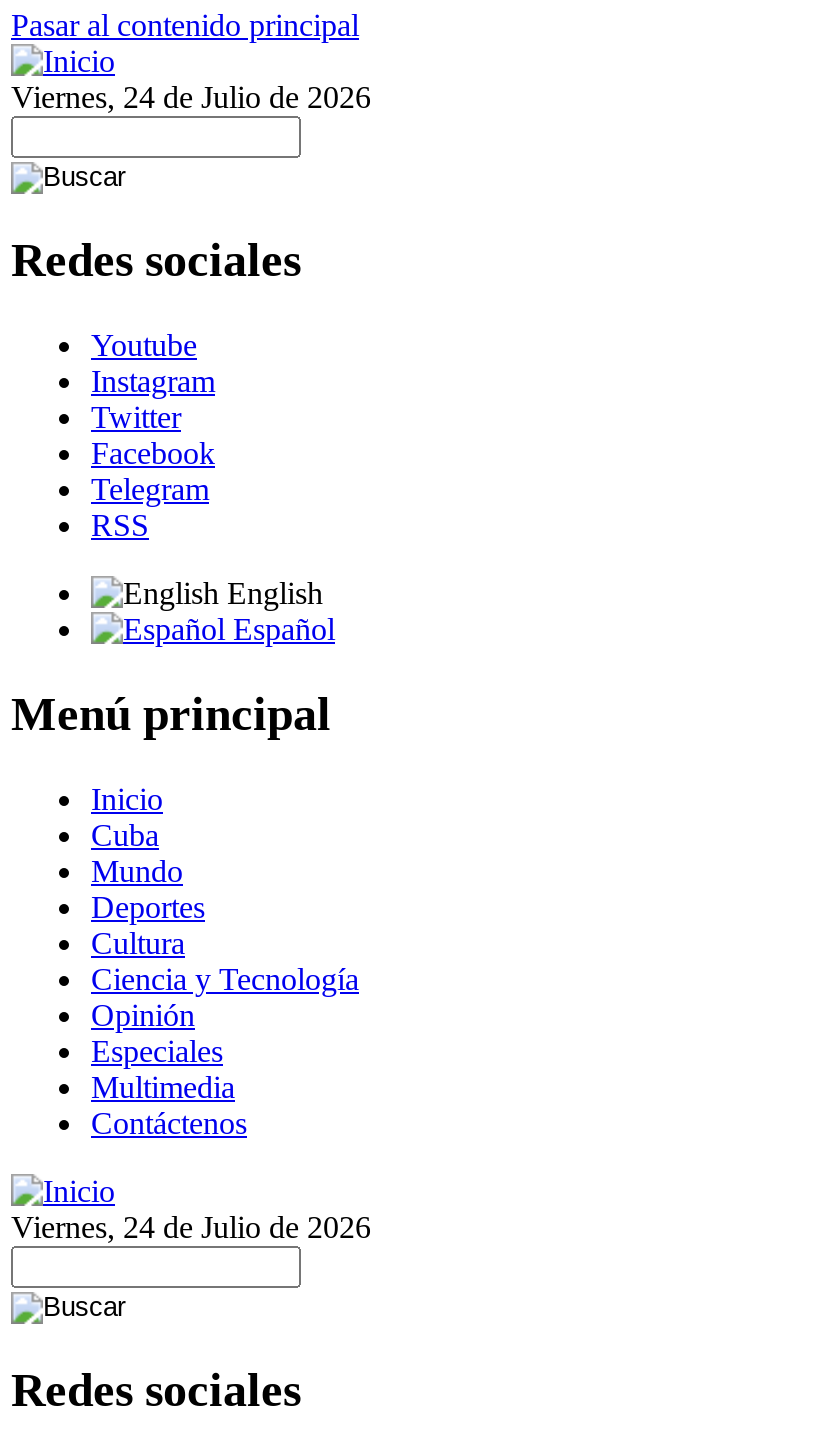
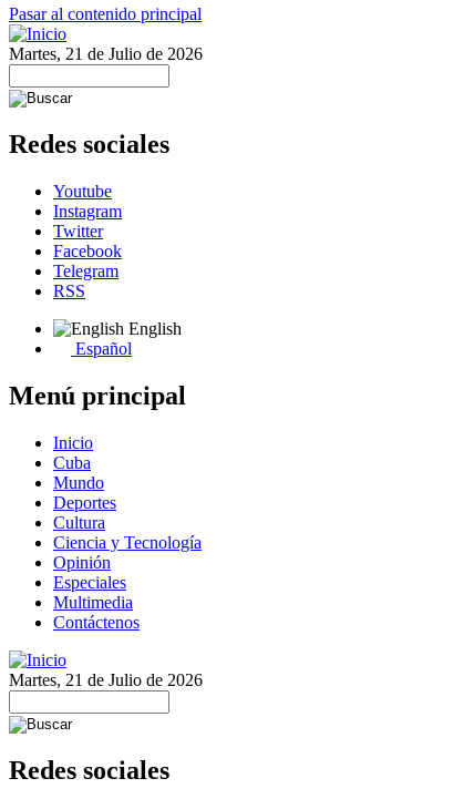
[11,80,371,114] Viernes, 24 de Julio de 2026 -> [9,44,203,63] Martes, 21 de Julio de 2026
[11,1209,371,1243] Viernes, 24 de Julio de 2026 -> [9,670,203,689] Martes, 21 de Julio de 2026

